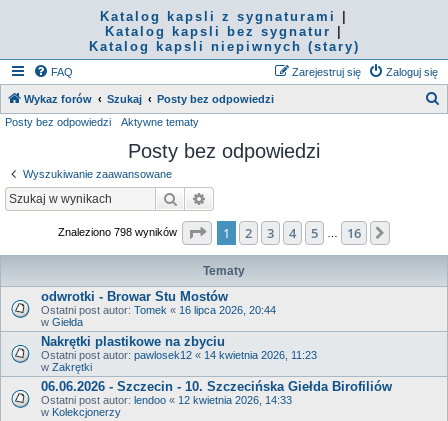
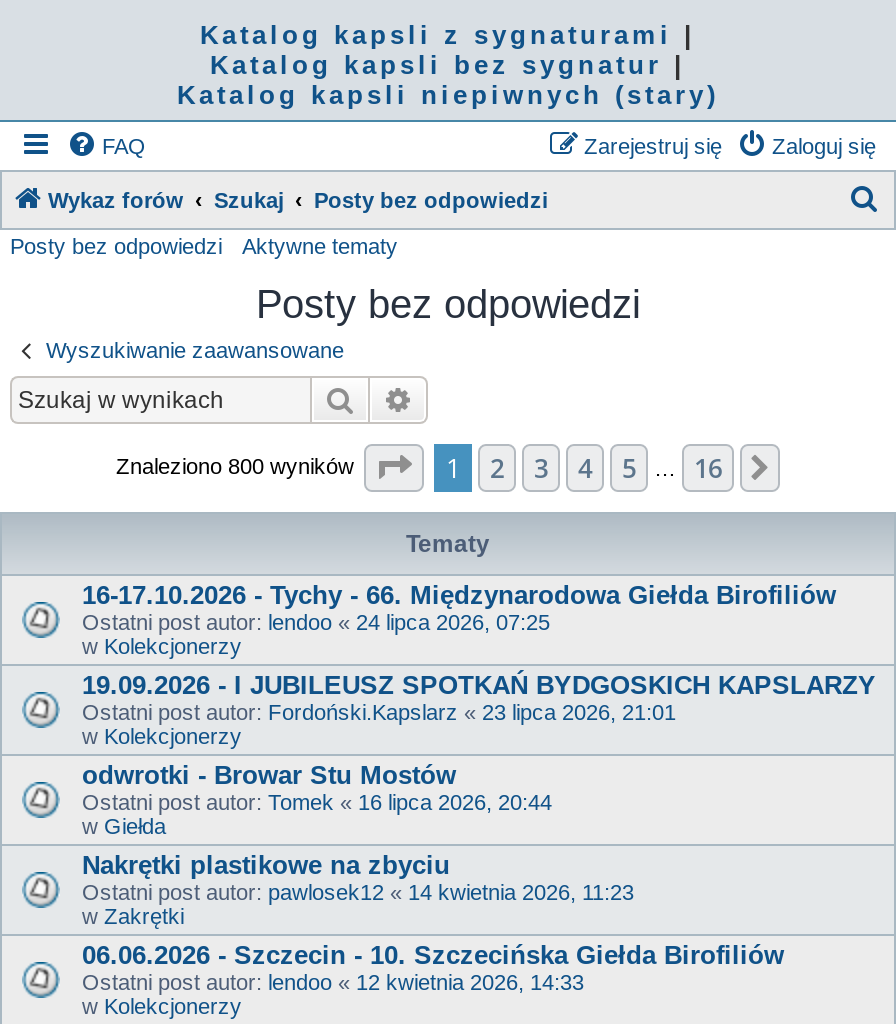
[58,225,180,237] Znaleziono 798 wyników -> [116,453,360,477] Znaleziono 800 wyników
none -> [82,579,876,747] 16-17.10.2026 - Tychy - 66. Międzynarodowa Giełda Birofiliów | Ostatni post autor: lendoo«24 lipca 2026, 07:25 | w Kolekcjonerzy | 19.09.2026 - I JUBILEUSZ SPOTKAŃ BYDGOSKICH KAPSLARZY | Ostatni post autor: Fordoński.Kapslarz «23 lipca 2026, 21:01 | w Kolekcjonerzy

